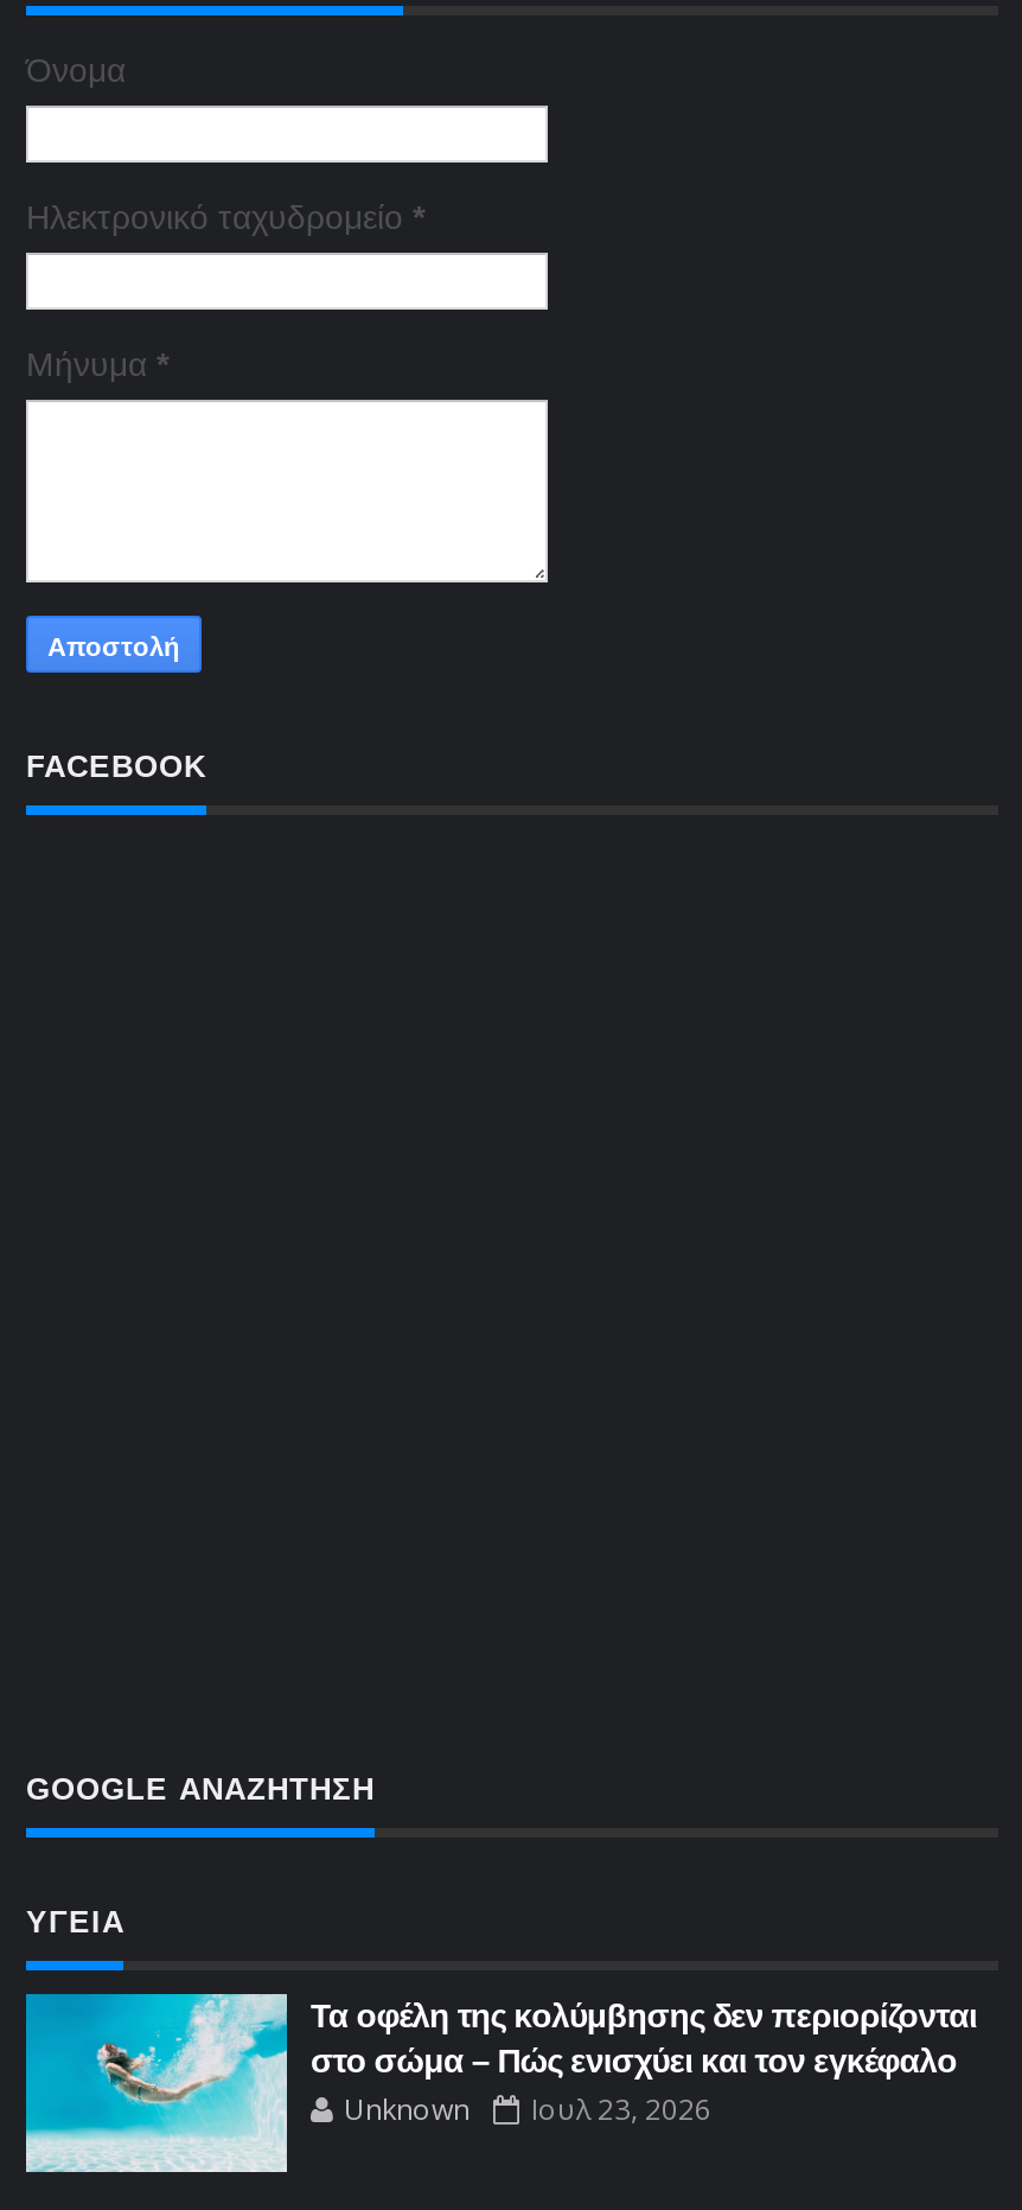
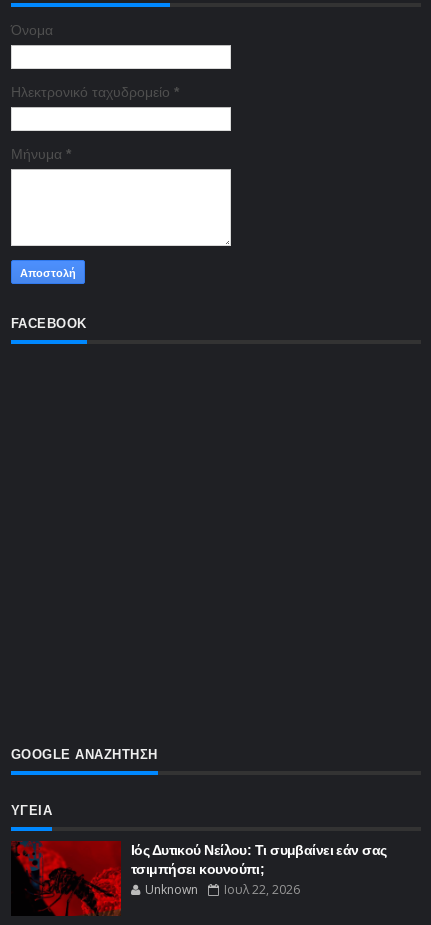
[24,1992,977,2174] [image] | Τα οφέλη της κολύμβησης δεν περιορίζονται | στο σώμα – Πώς ενισχύει και τον εγκέφαλο -> [11,840,387,916] [image] | Ιός Δυτικού Νείλου: Τι συμβαίνει εάν σας | τσιμπήσει κουνούπι;
[344,2088,711,2129] Unknown Ιουλ 23, 2026 -> [145,881,300,898] Unknown Ιουλ 22, 2026

